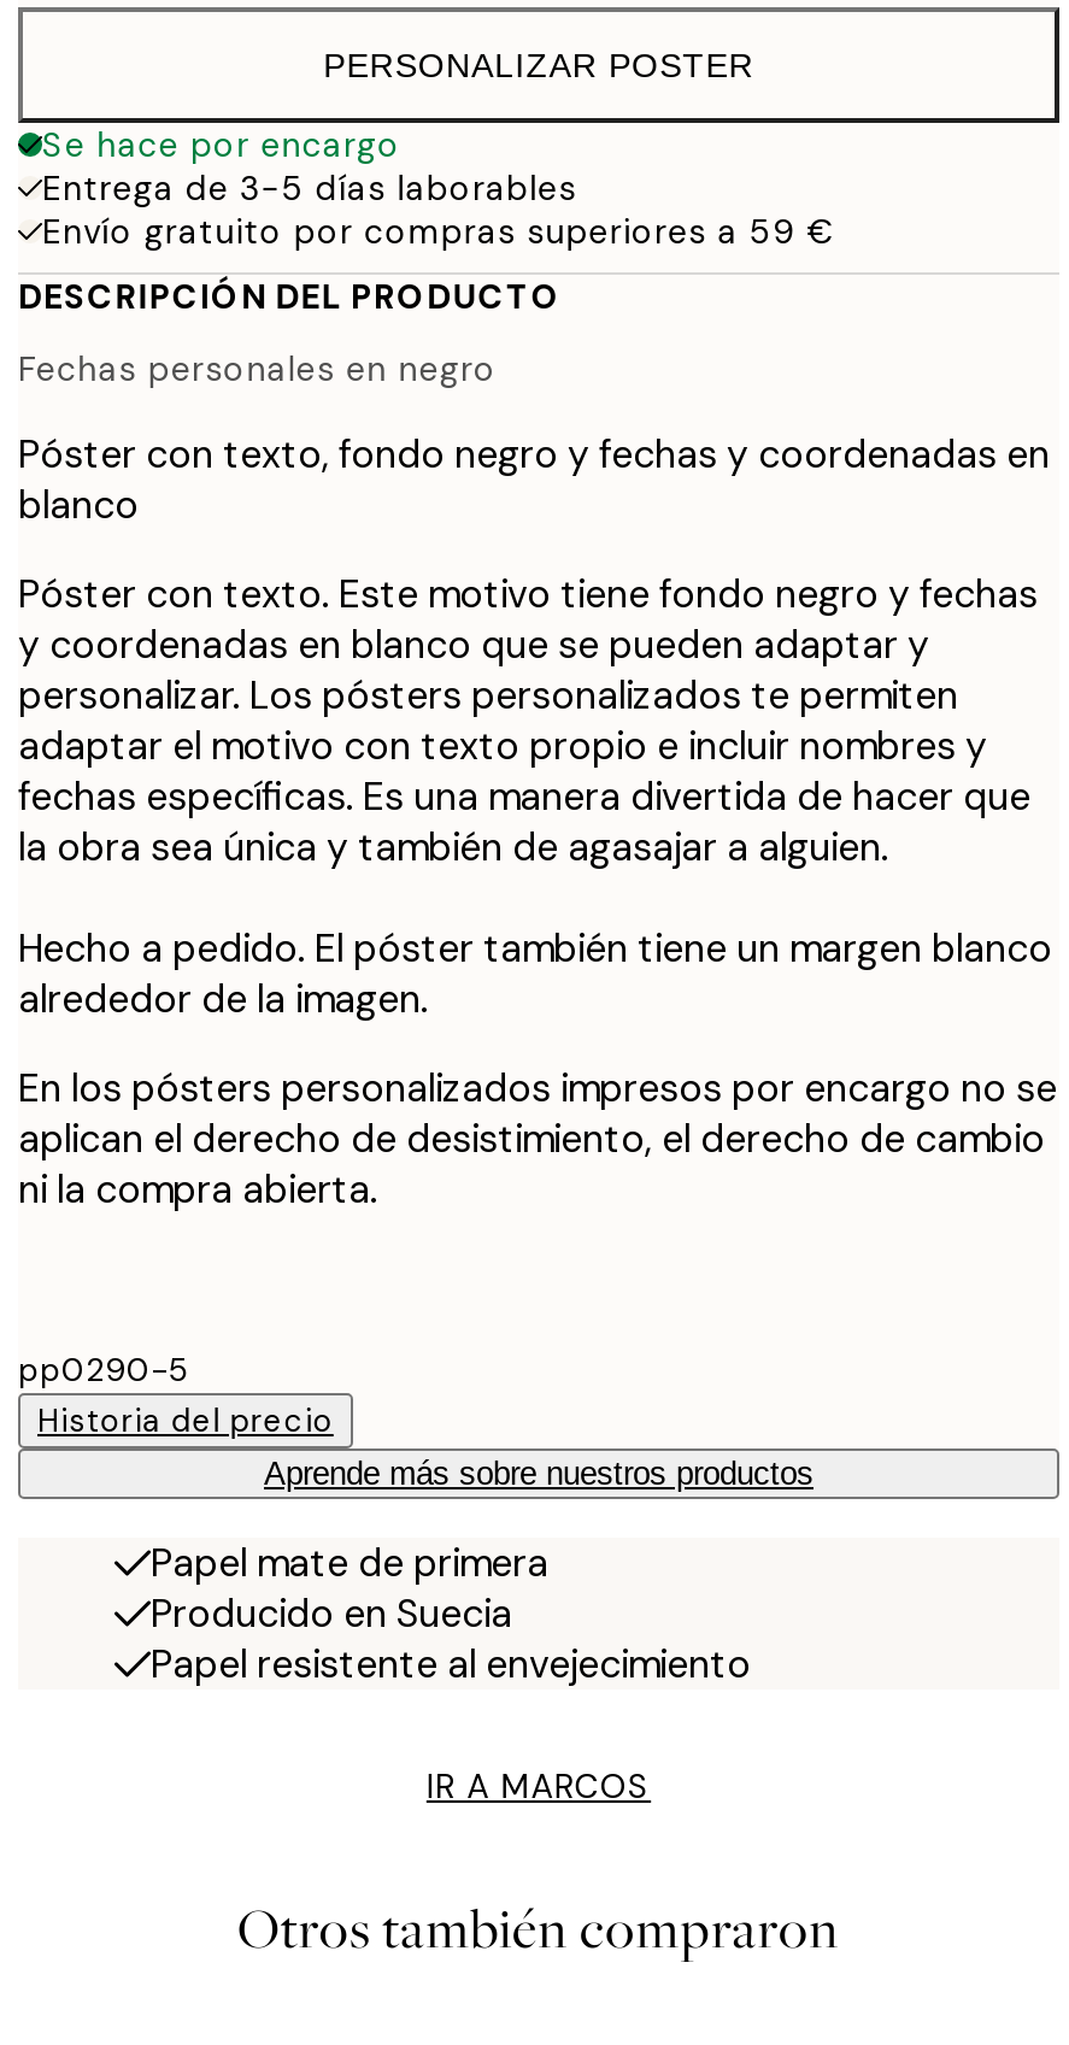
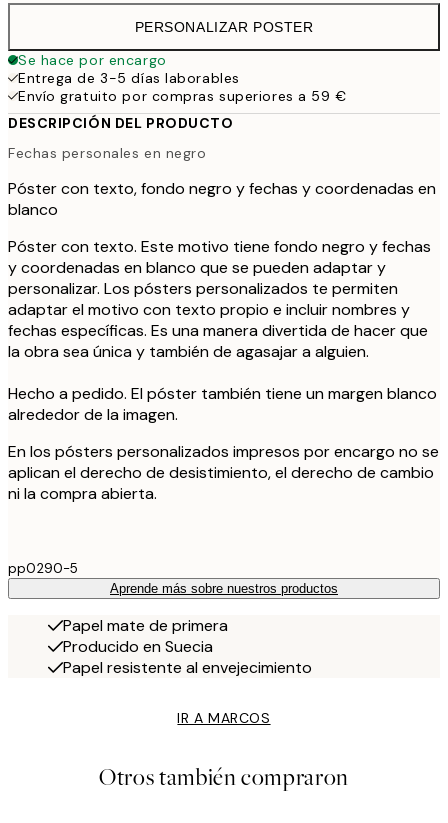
[37,1400,334,1441] Historia del precio -> none

